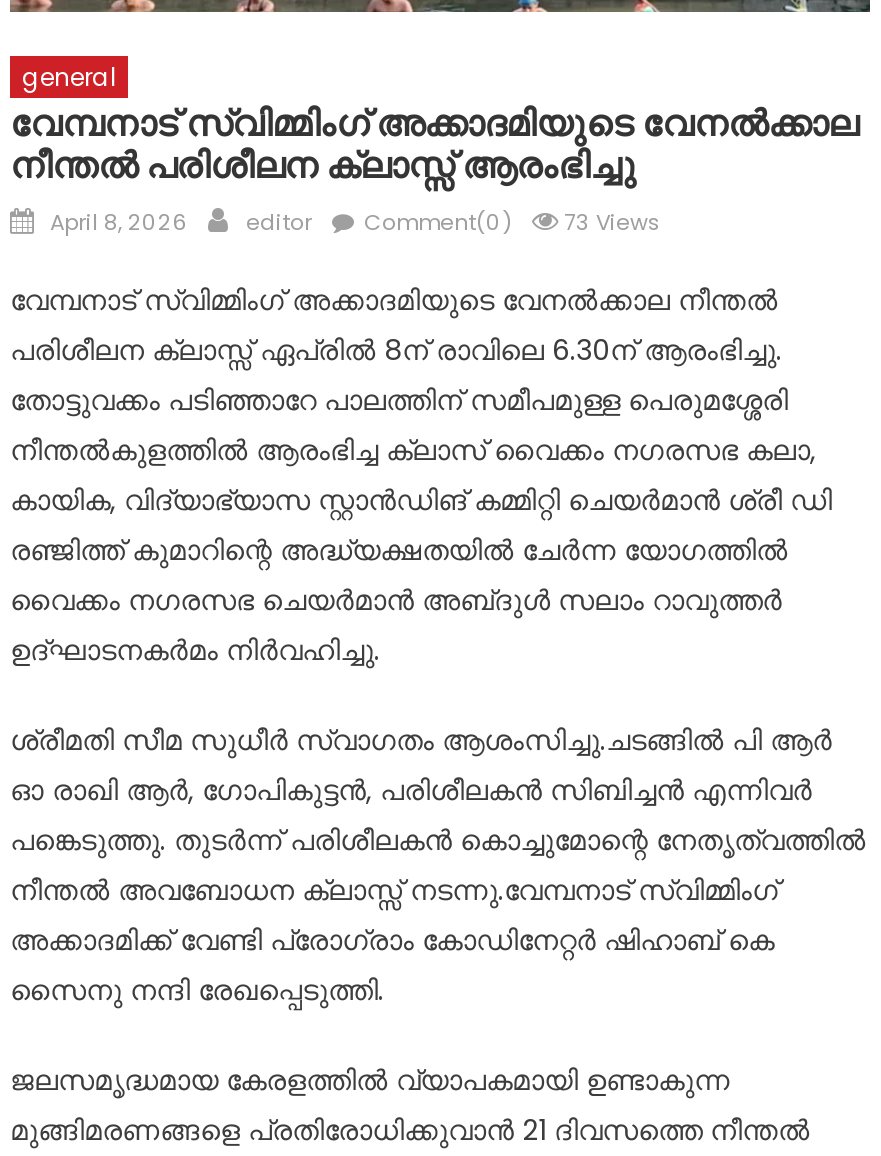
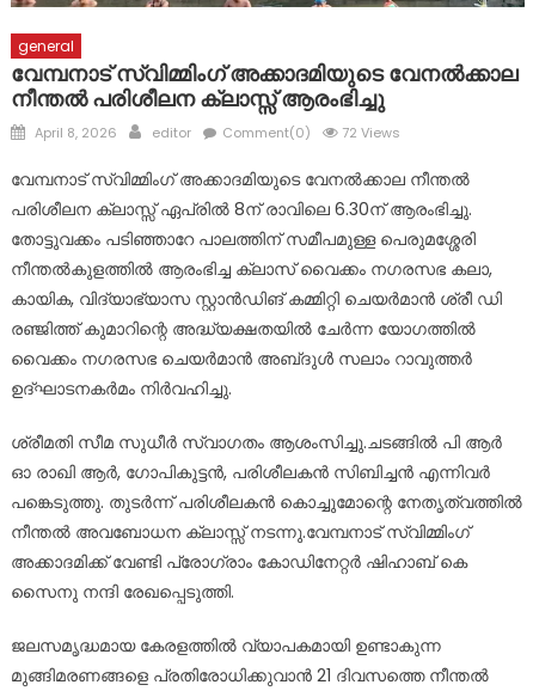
[558,206,662,238] 73 Views -> [338,123,400,142] 72 Views

